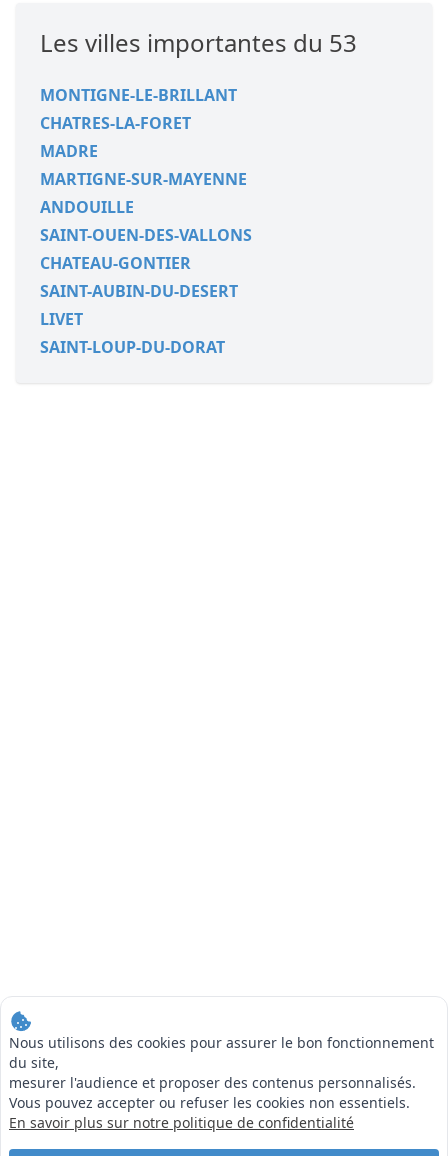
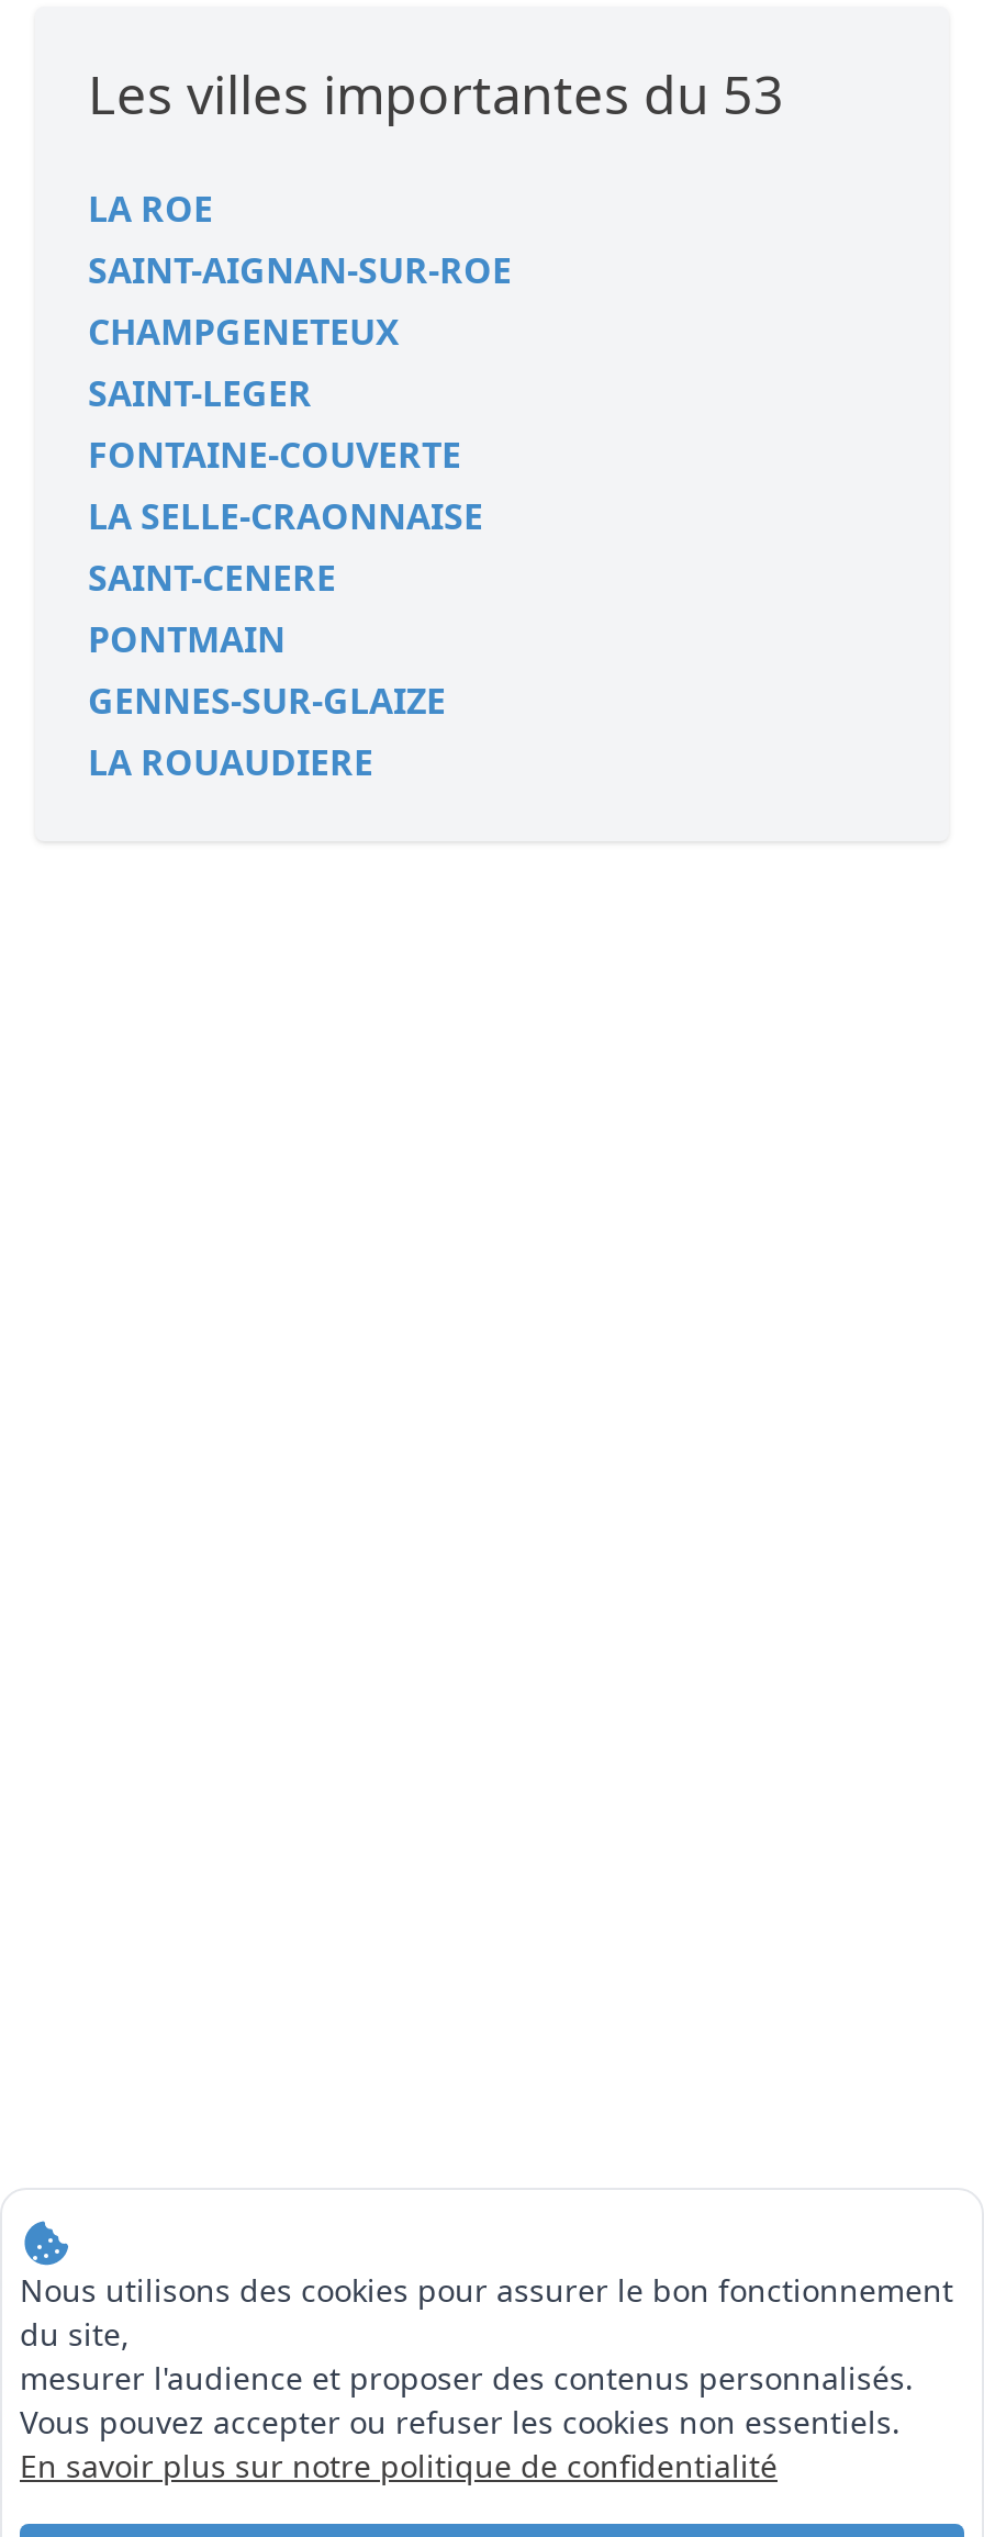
[40,84,252,358] MONTIGNE-LE-BRILLANT | CHATRES-LA-FORET | MADRE | MARTIGNE-SUR-MAYENNE | ANDOUILLE | SAINT-OUEN-DES-VALLONS | CHATEAU-GONTIER | SAINT-AUBIN-DU-DESERT | LIVET | SAINT-LOUP-DU-DORAT -> [88,185,512,786] LA ROE | SAINT-AIGNAN-SUR-ROE | CHAMPGENETEUX | SAINT-LEGER | FONTAINE-COUVERTE | LA SELLE-CRAONNAISE | SAINT-CENERE | PONTMAIN | GENNES-SUR-GLAIZE | LA ROUAUDIERE

